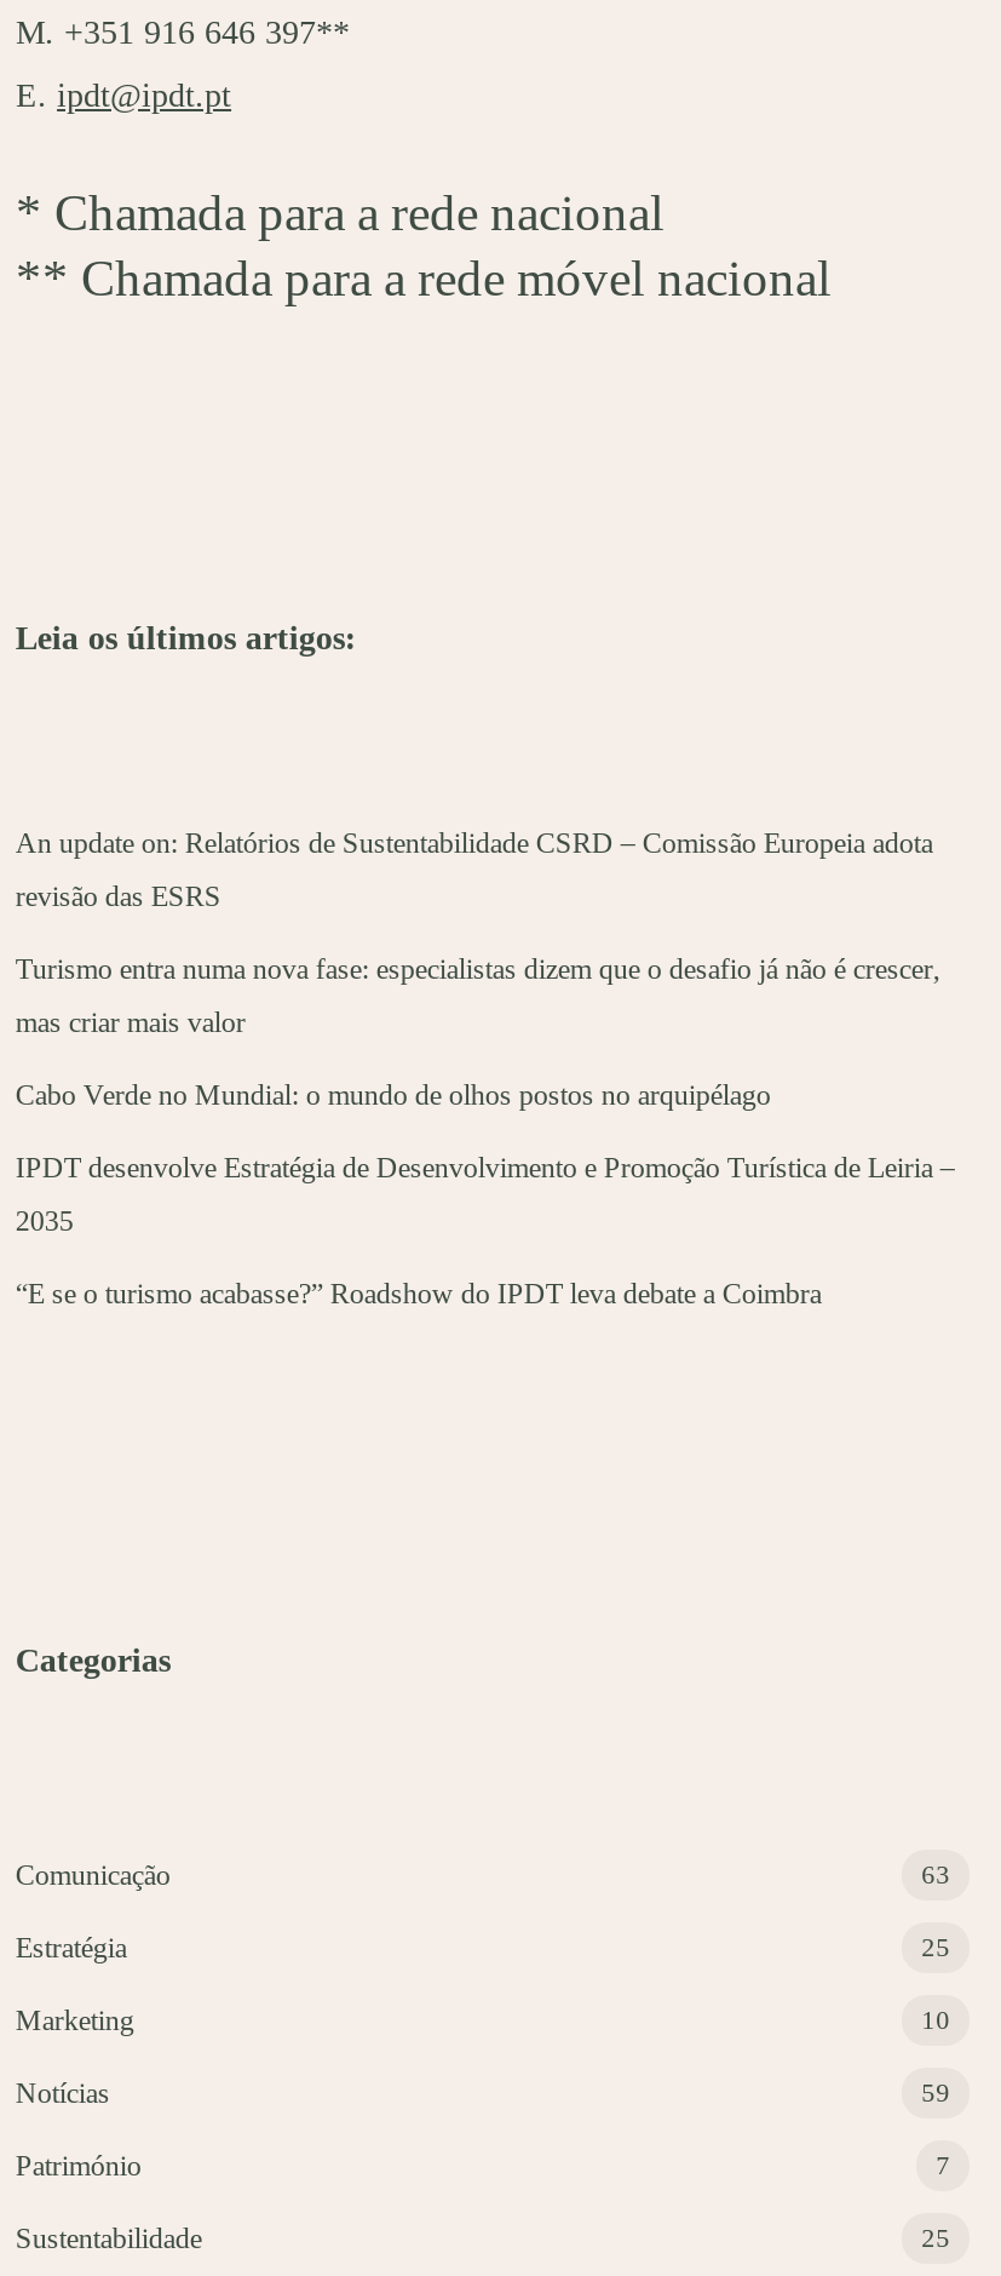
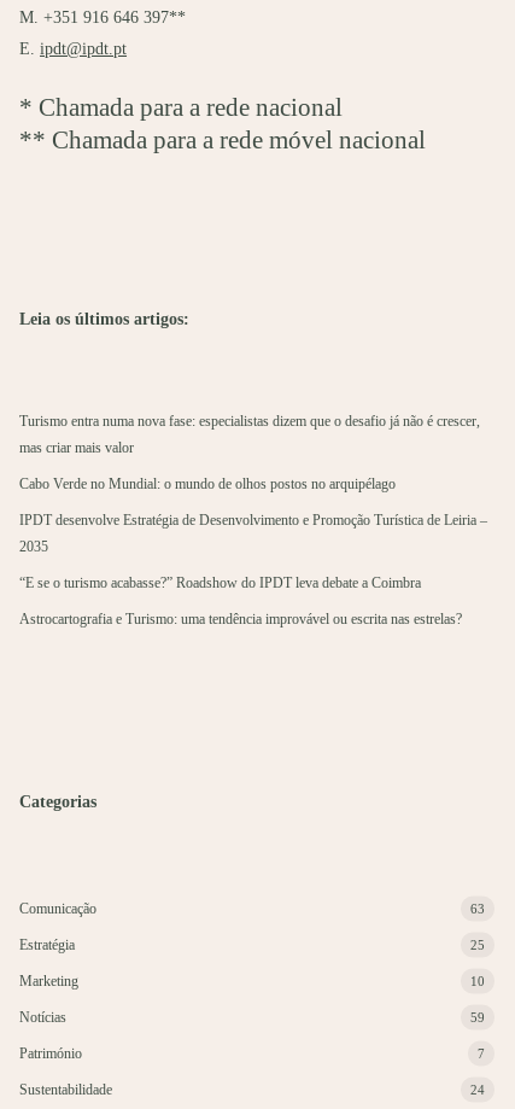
[15,827,933,914] An update on: Relatórios de Sustentabilidade CSRD – Comissão Europeia adota | revisão das ESRS -> none
moved [15,953,955,1311] -> [19,413,487,592]: Turismo entra numa nova fase: especialistas dizem que o desafio já não é crescer, | mas criar mais valor | Cabo Verde no Mundial: o mundo de olhos postos no arquipélago | IPDT desenvolve Estratégia de Desenvolvimento e Promoção Turística de Leiria – | 2035 | “E se o turismo acabasse?” Roadshow do IPDT leva debate a Coimbra
none -> [19,611,462,628] Astrocartografia e Turismo: uma tendência improvável ou escrita nas estrelas?
[921,2223,950,2253] 25 -> [470,1082,485,1097] 24

